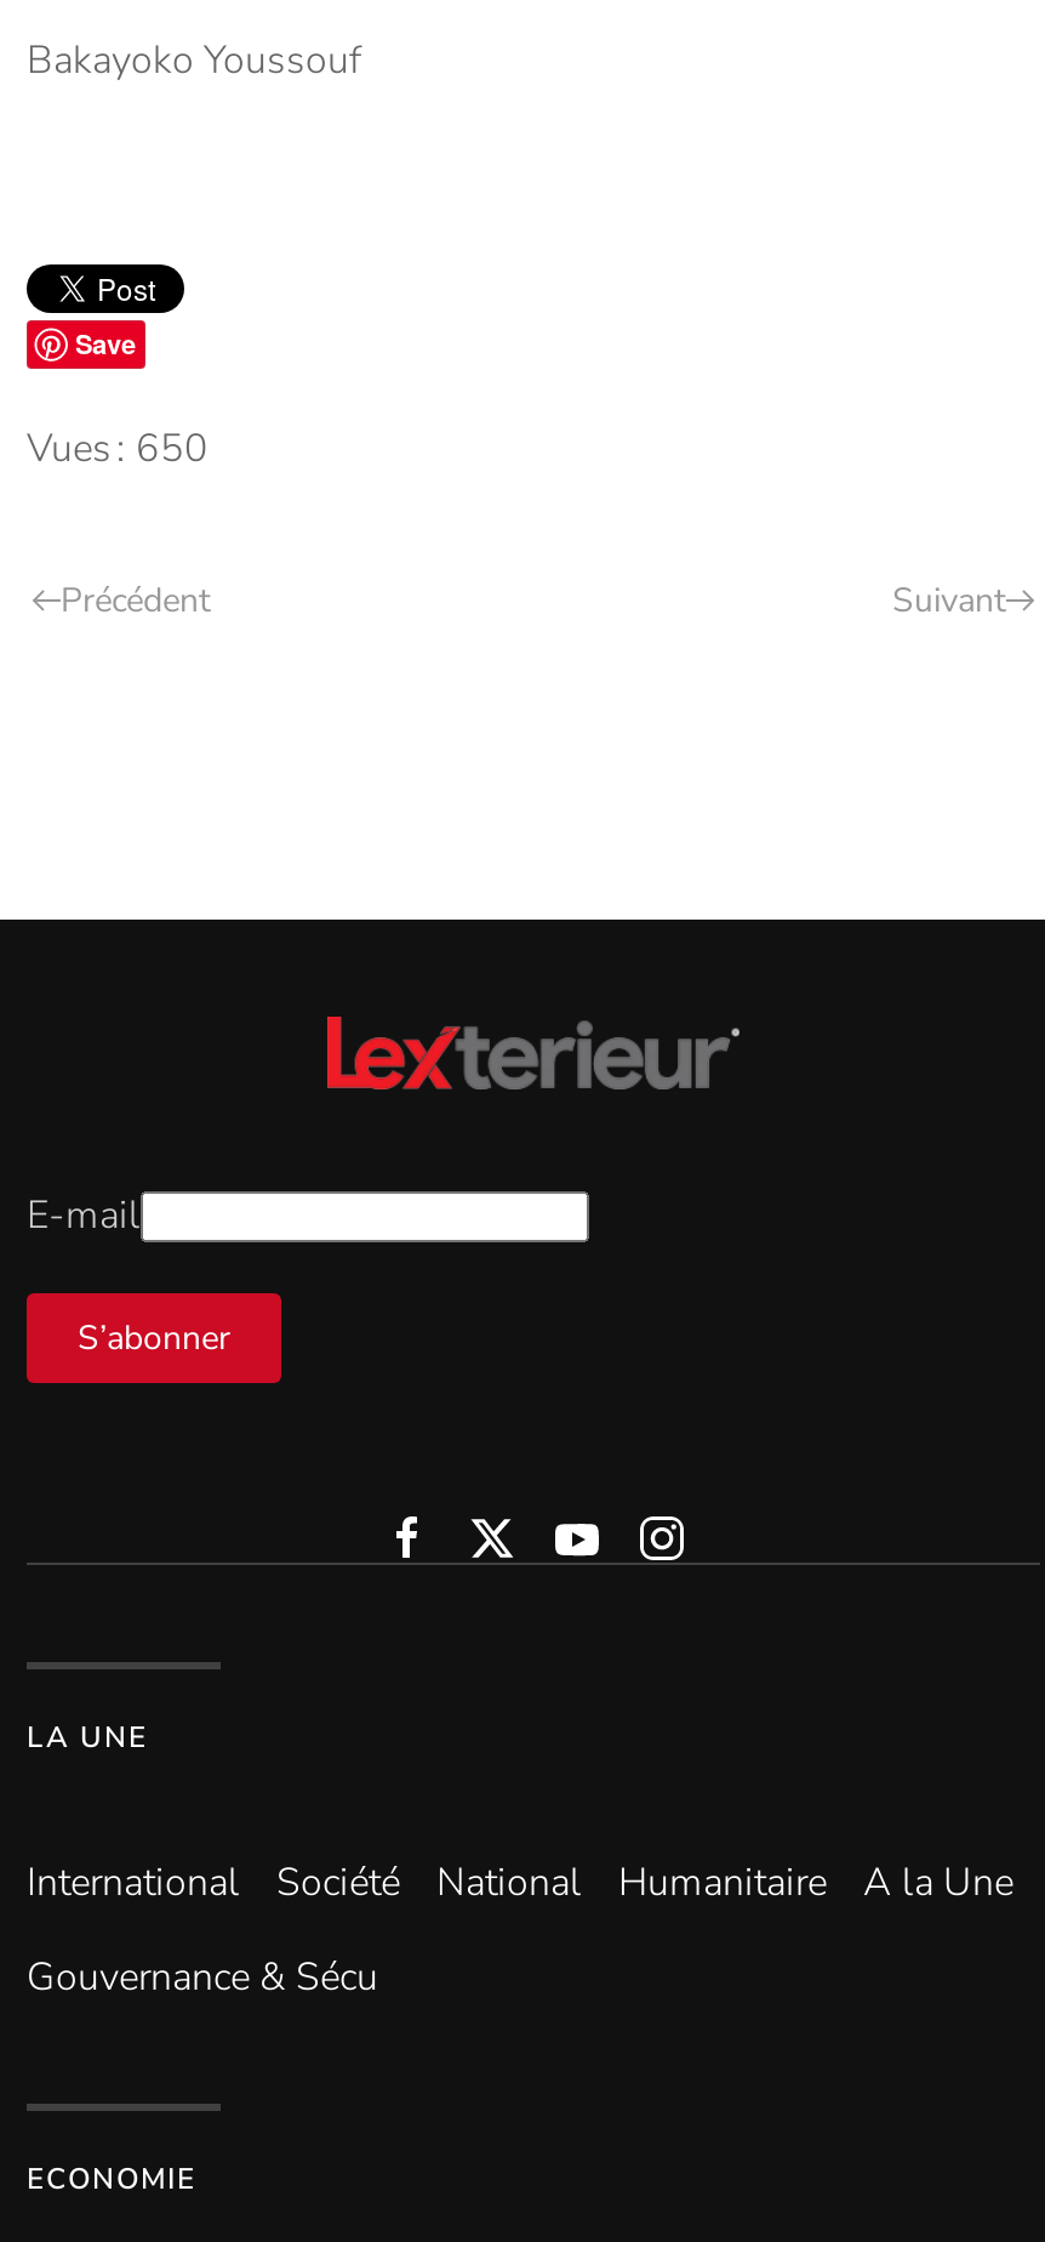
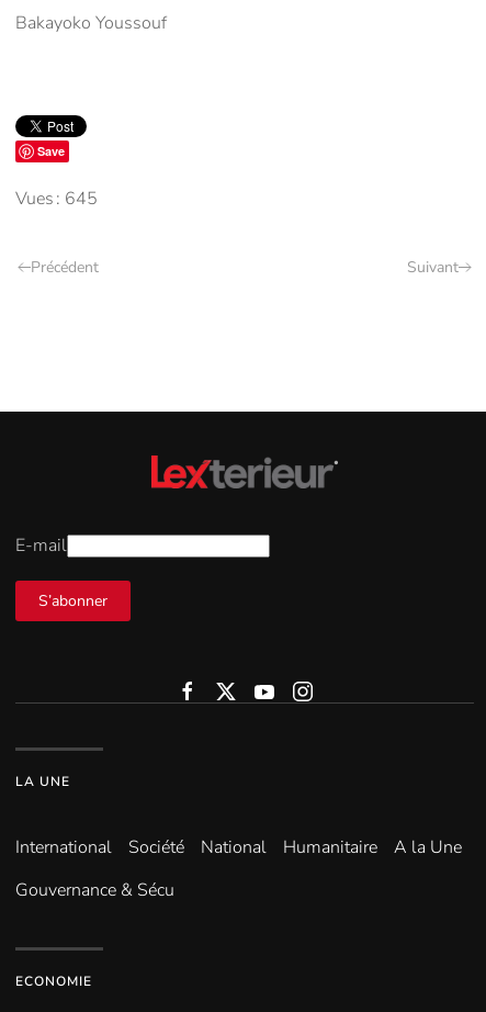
[27,423,209,477] Vues : 650 -> [15,187,98,211] Vues : 645

